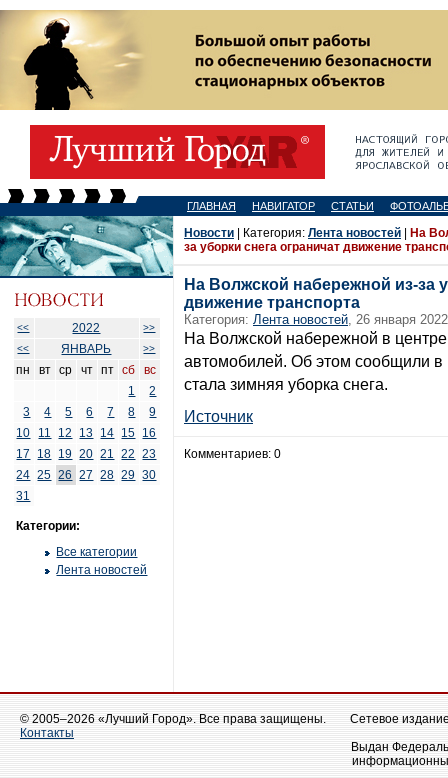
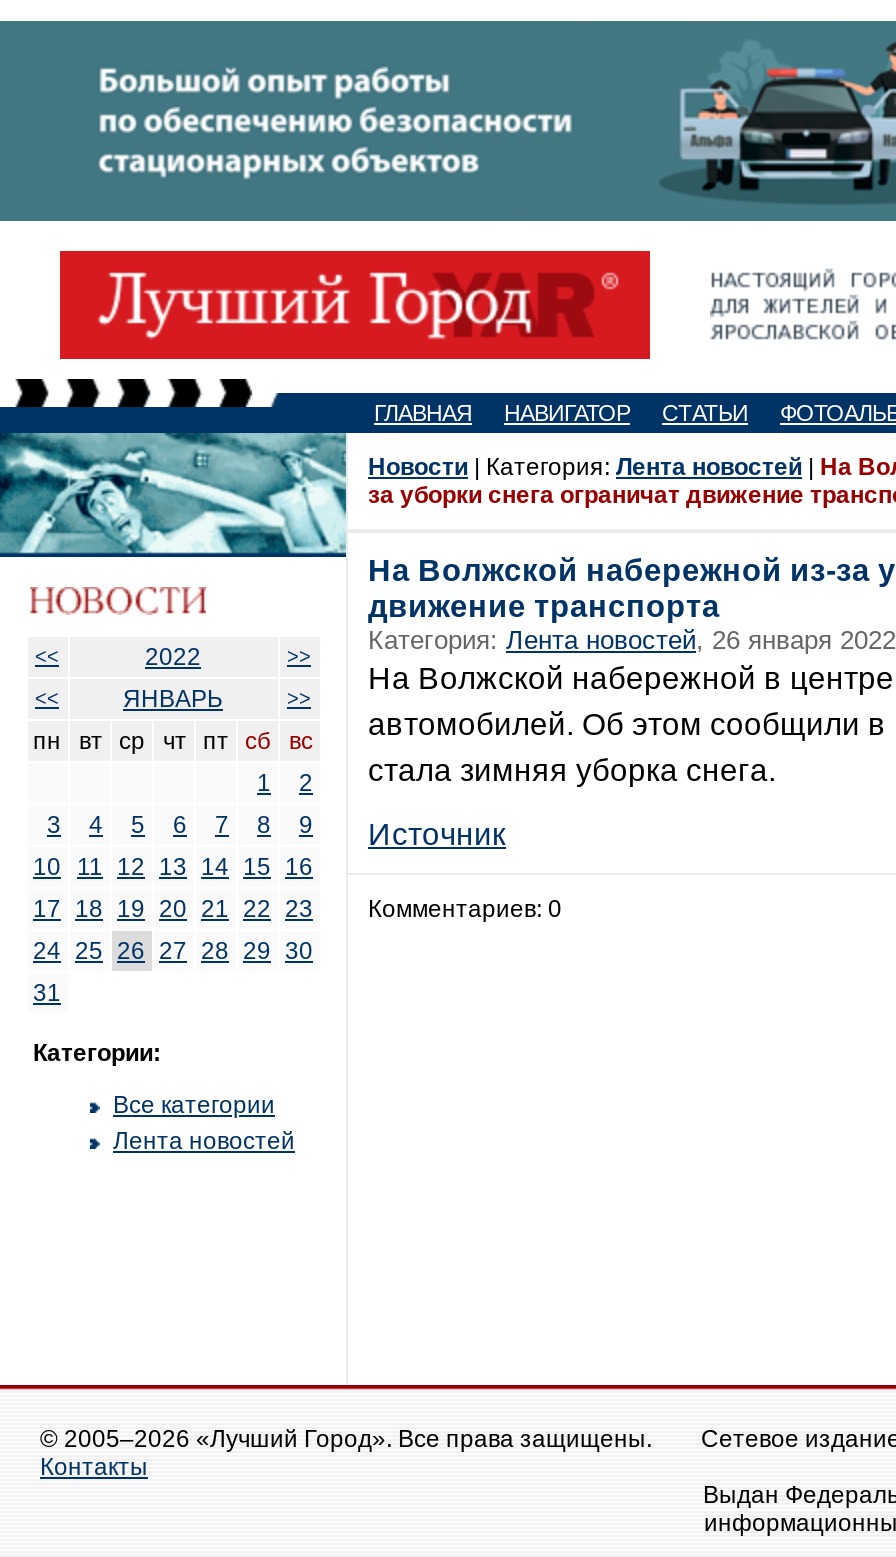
[3,9,445,111] [image] -> [6,19,890,223] [image]

